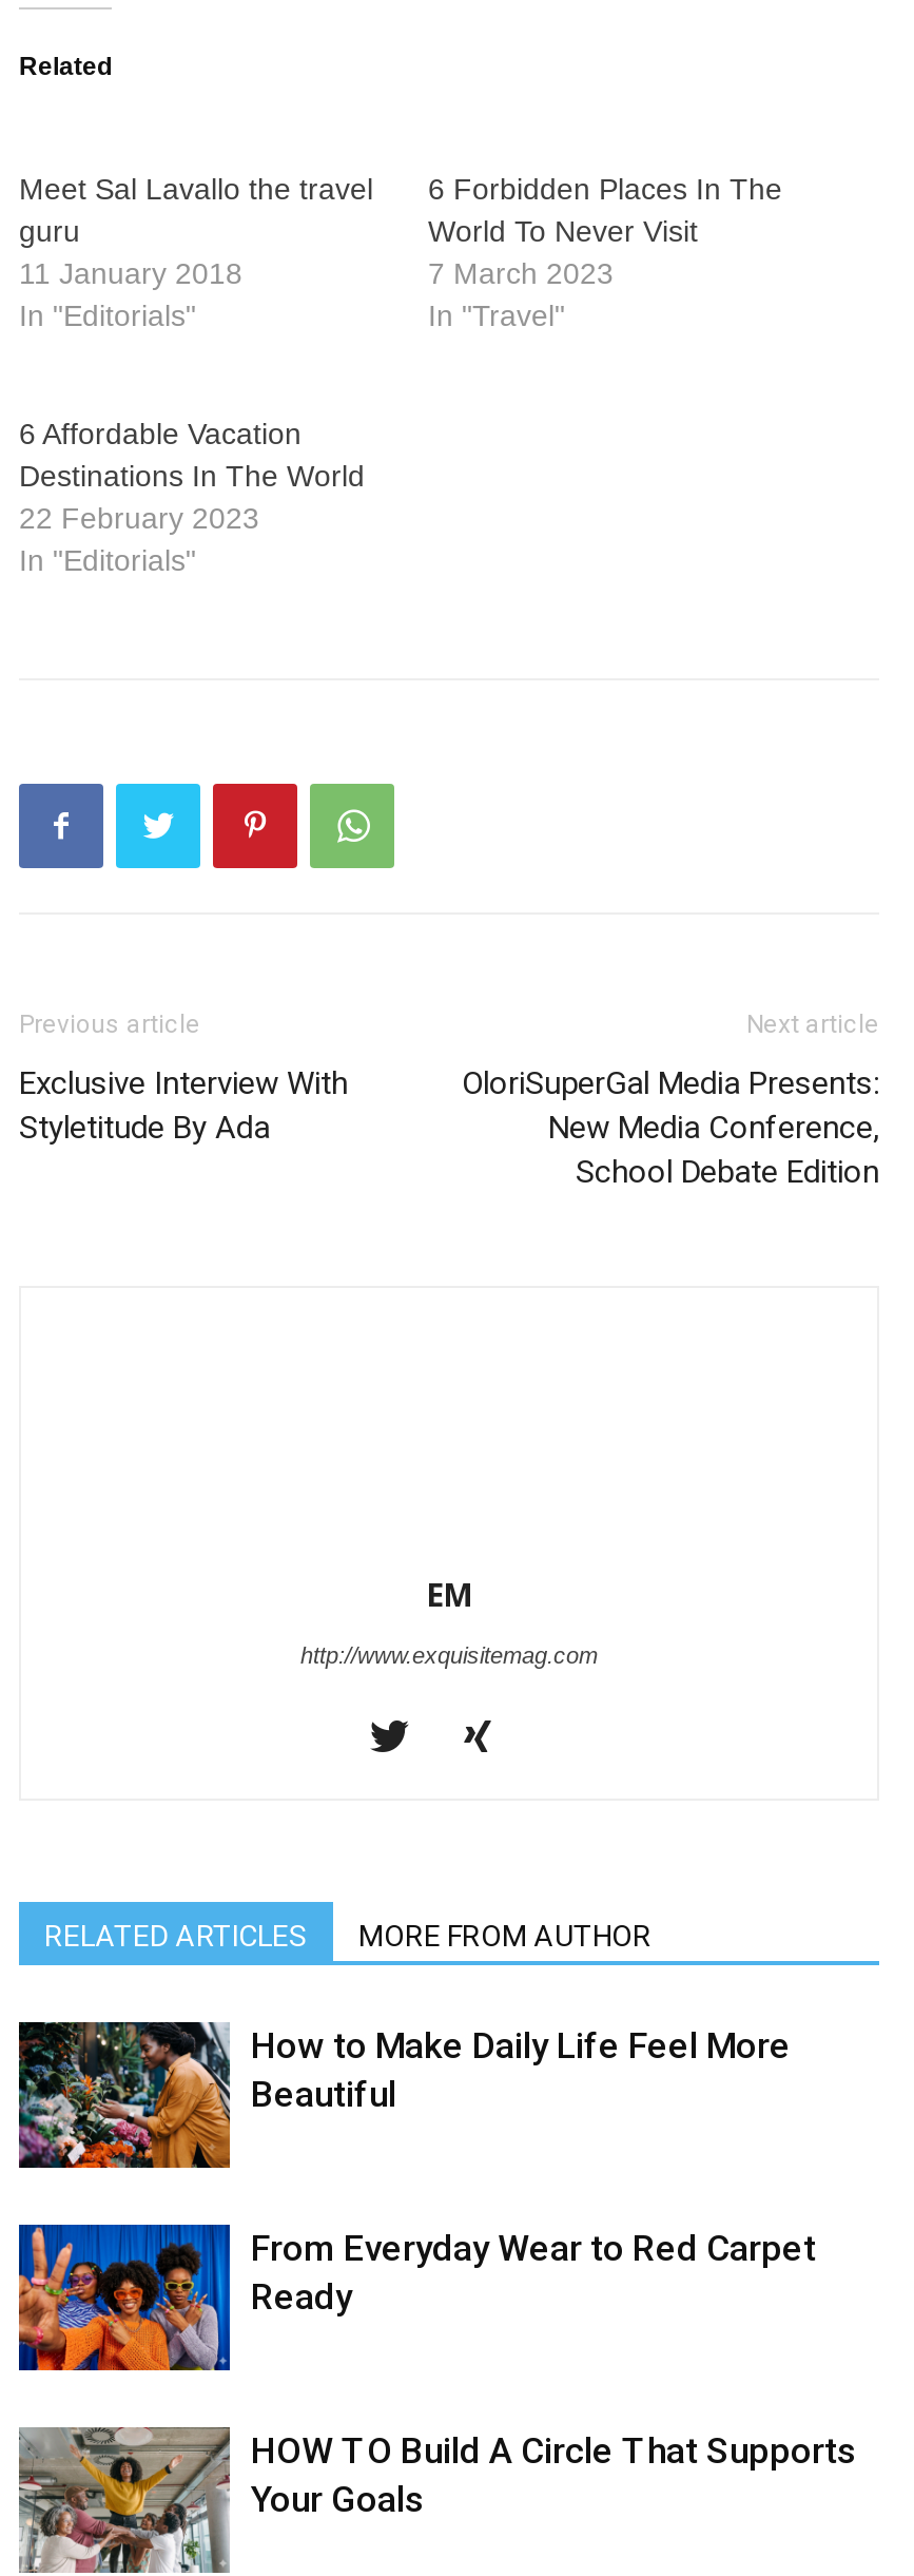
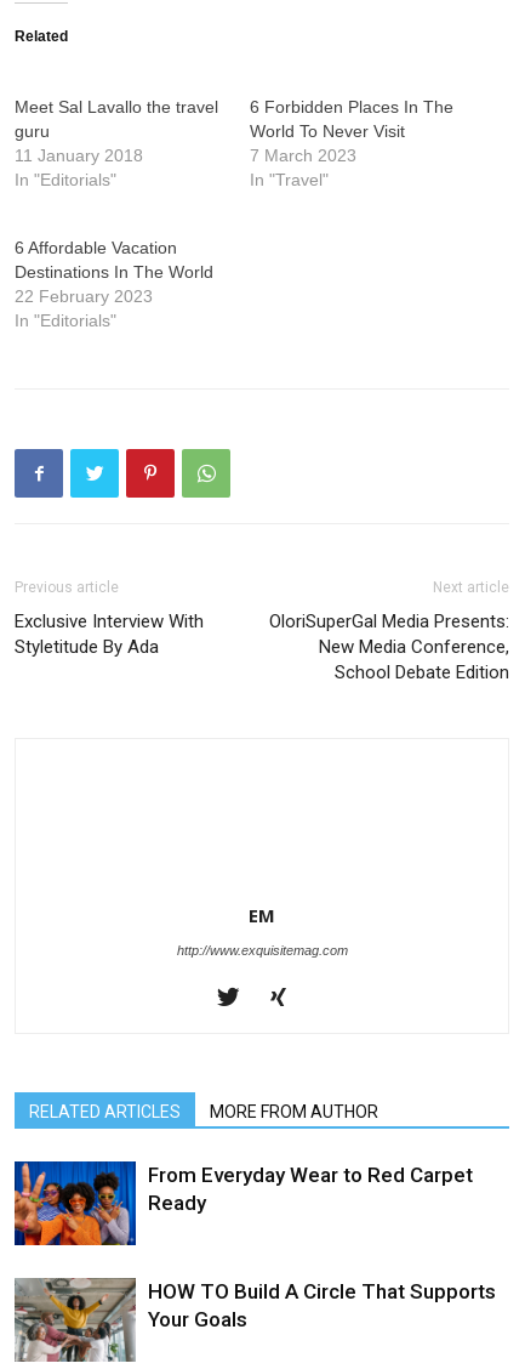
[17,2020,791,2170] [image] | How to Make Daily Life Feel More | Beautiful -> none

